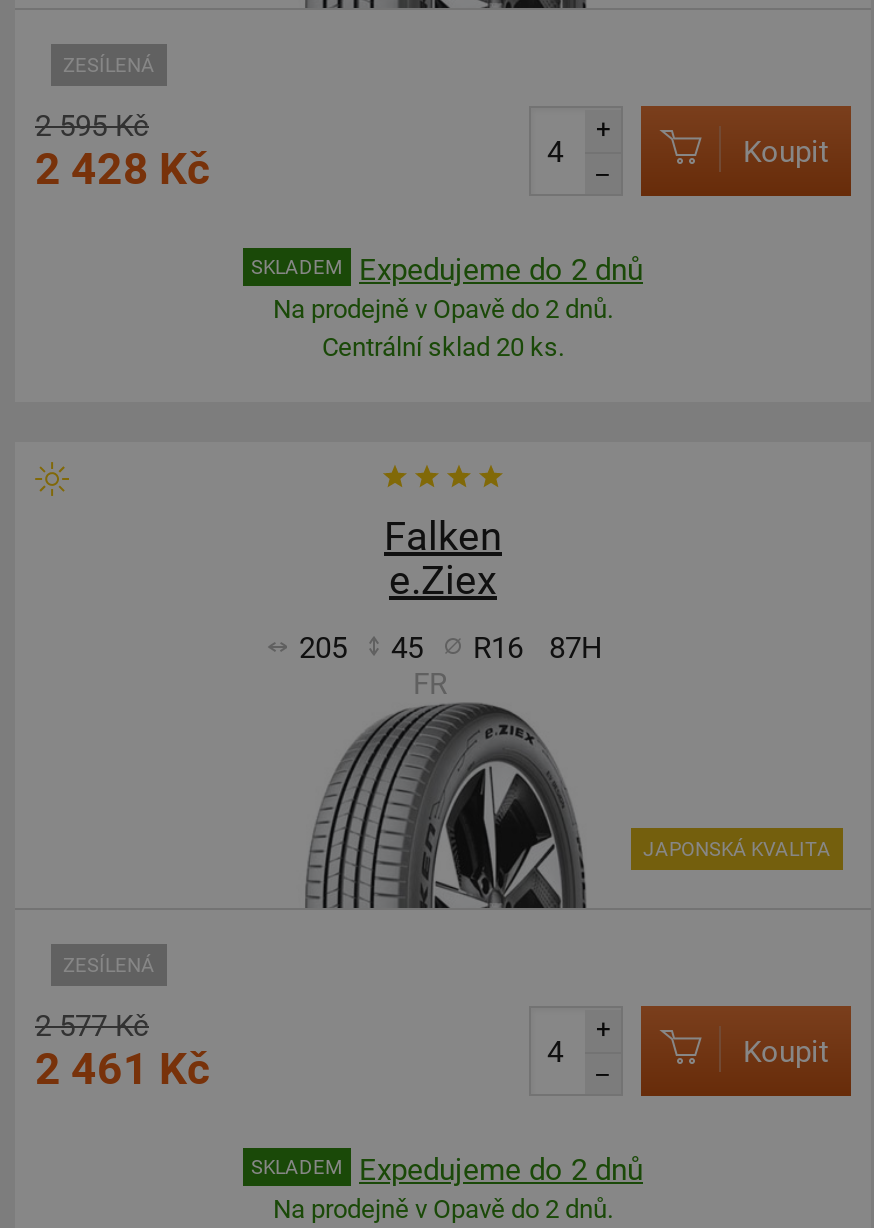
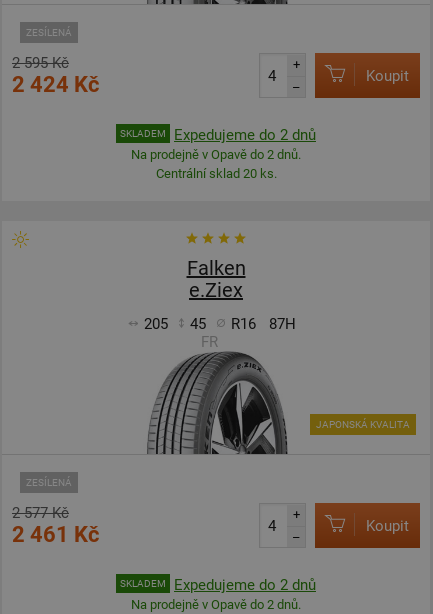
[35,144,209,194] 2 428 Kč -> [12,72,99,97] 2 424 Kč

